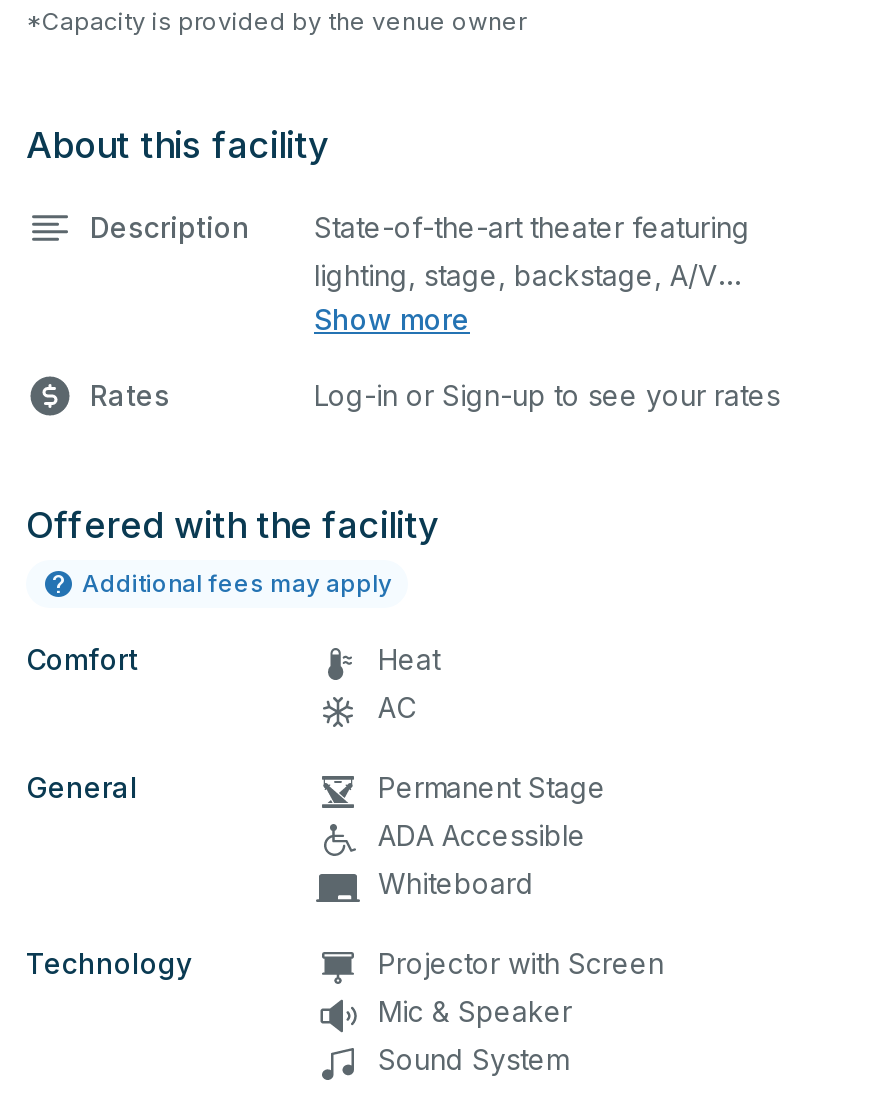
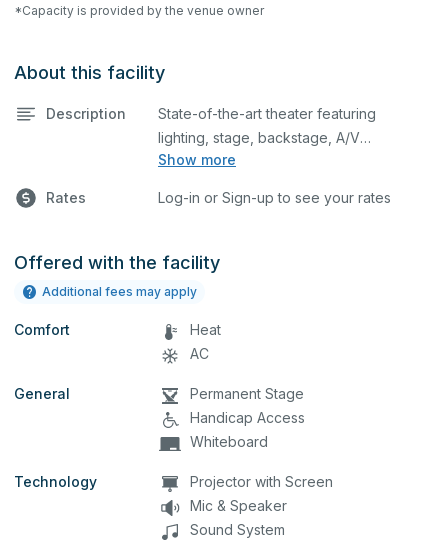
[378,817,586,851] ADA Accessible -> [190,408,305,425] Handicap Access

